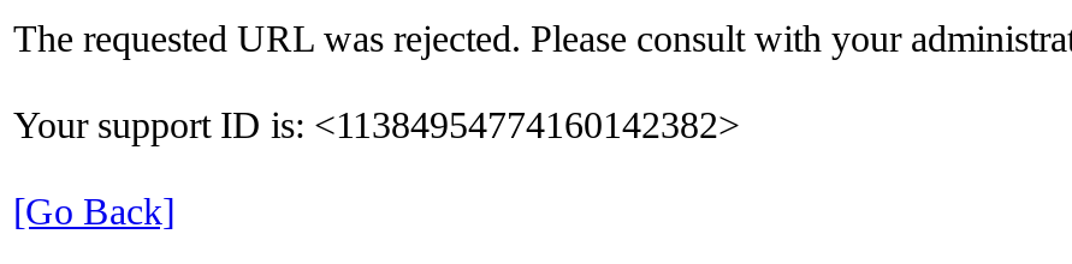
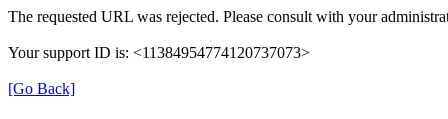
[13,104,740,145] Your support ID is: <11384954774160142382> -> [8,44,310,61] Your support ID is: <11384954774120737073>

